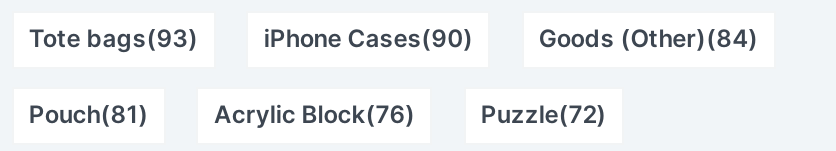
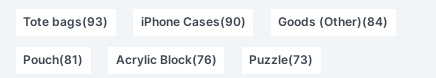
[481,100,606,130] Puzzle(72) -> [249,52,313,67] Puzzle(73)

